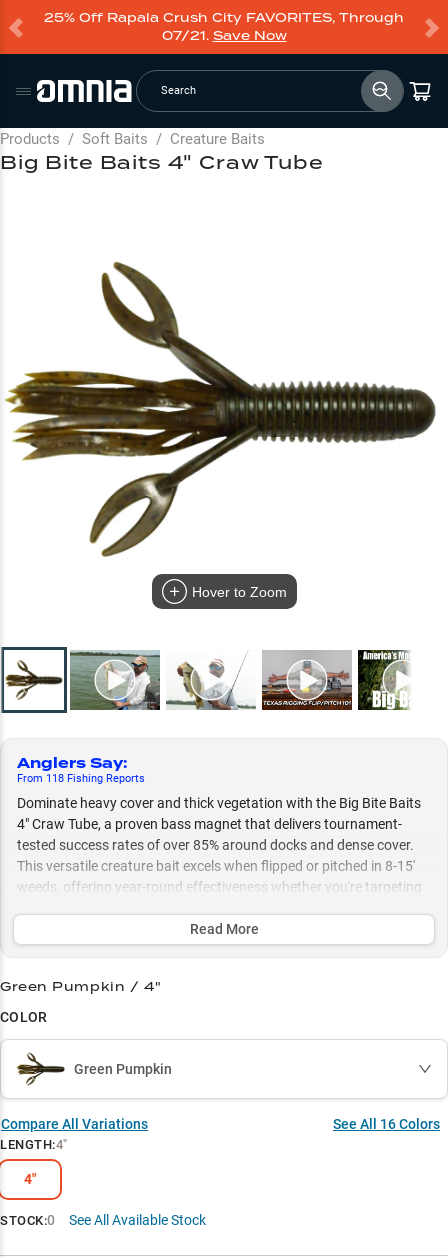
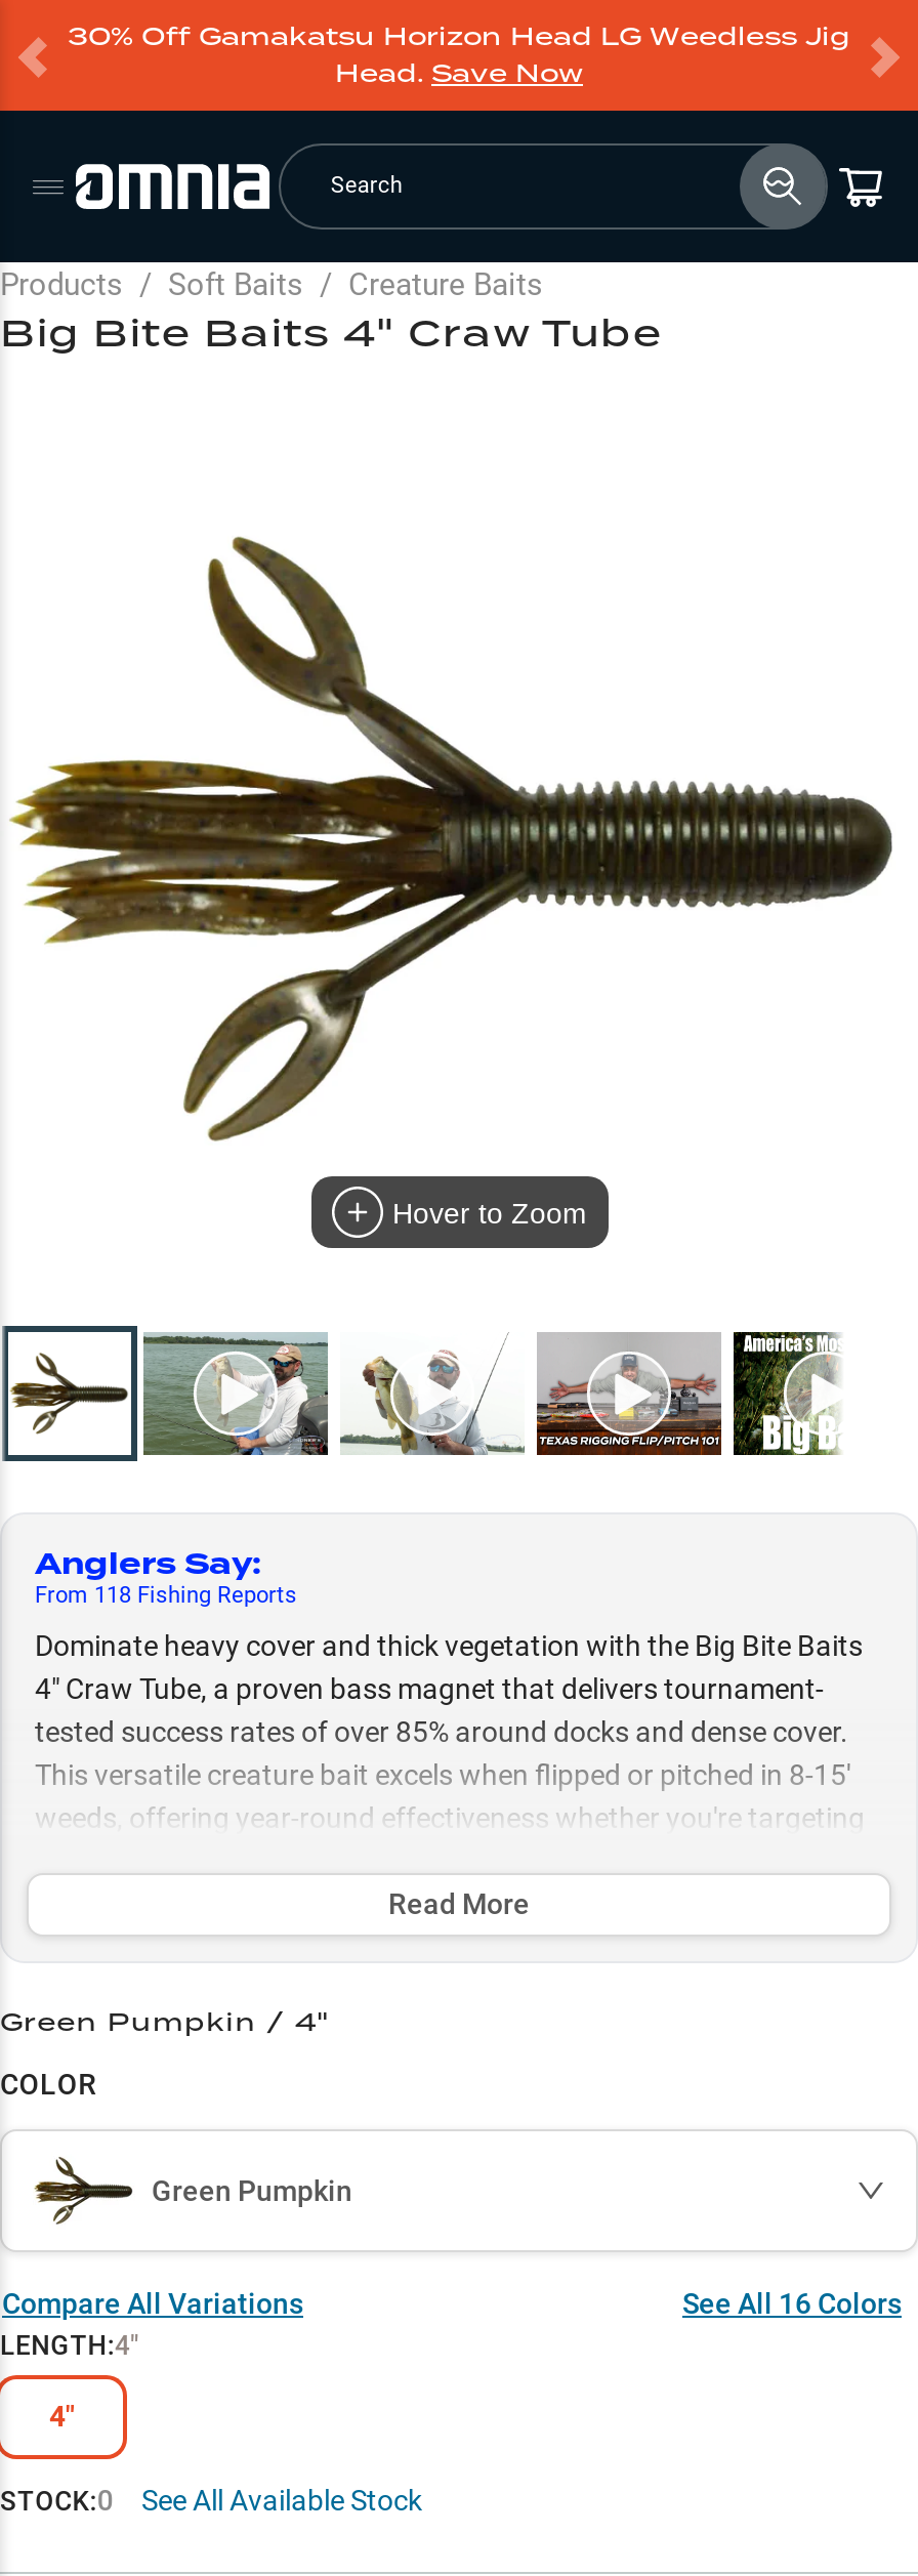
[44,9,404,44] 25% Off Rapala Crush City FAVORITES, Through | 07/21. Save Now -> [68,18,850,90] 30% Off Gamakatsu Horizon Head LG Weedless Jig | Head. Save Now

